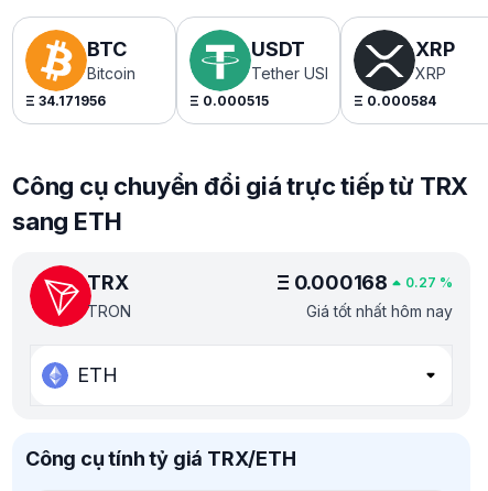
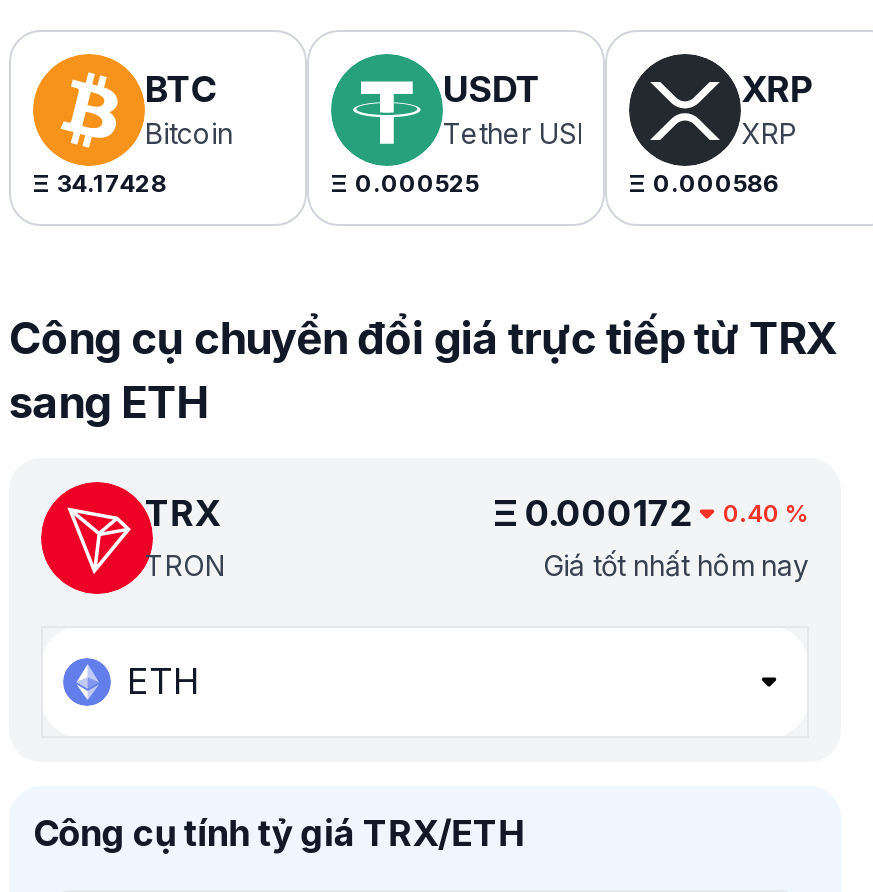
[25,92,106,109] Ξ 34.171956 -> [33,168,167,198] Ξ 34.17428
[189,92,269,109] Ξ 0.000515 -> [331,168,479,198] Ξ 0.000525
[354,92,436,109] Ξ 0.000584 -> [629,168,779,198] Ξ 0.000586
[276,271,388,294] Ξ 0.000168 -> [493,492,691,534] Ξ 0.000172
[405,274,453,291] 0.27% -> [723,498,809,528] 0.40%

